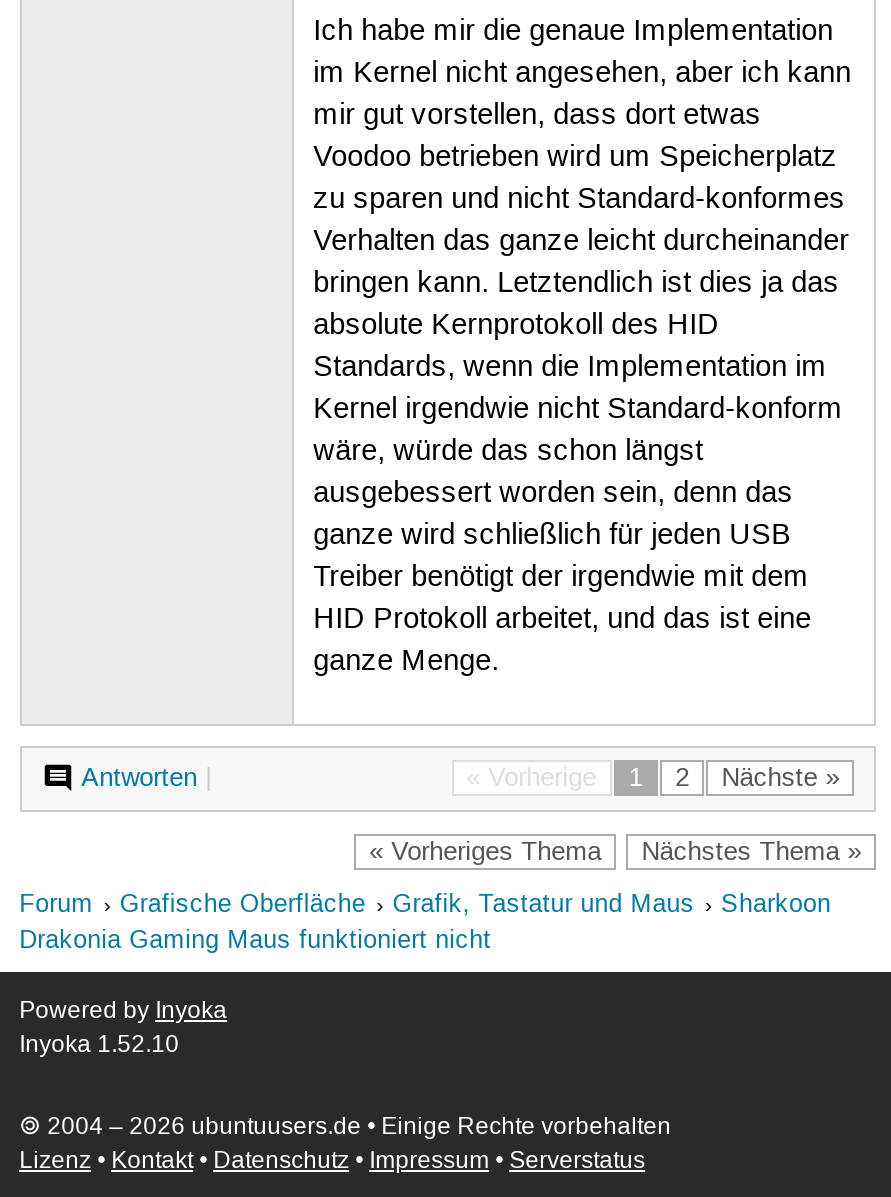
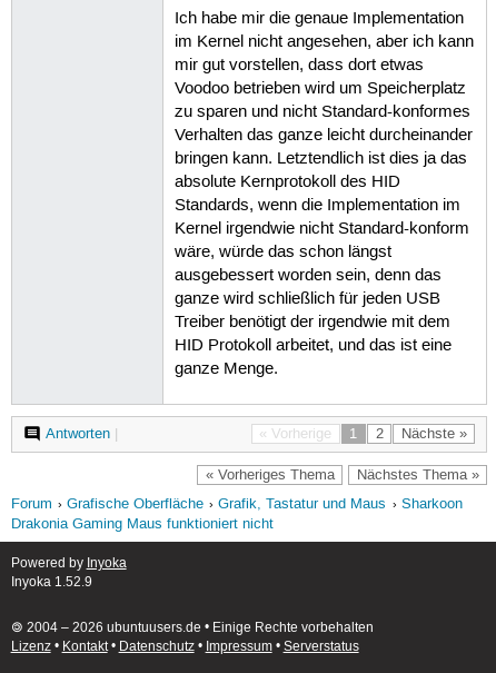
[19,1031,179,1061] Inyoka 1.52.10 -> [11,575,92,591] Inyoka 1.52.9

